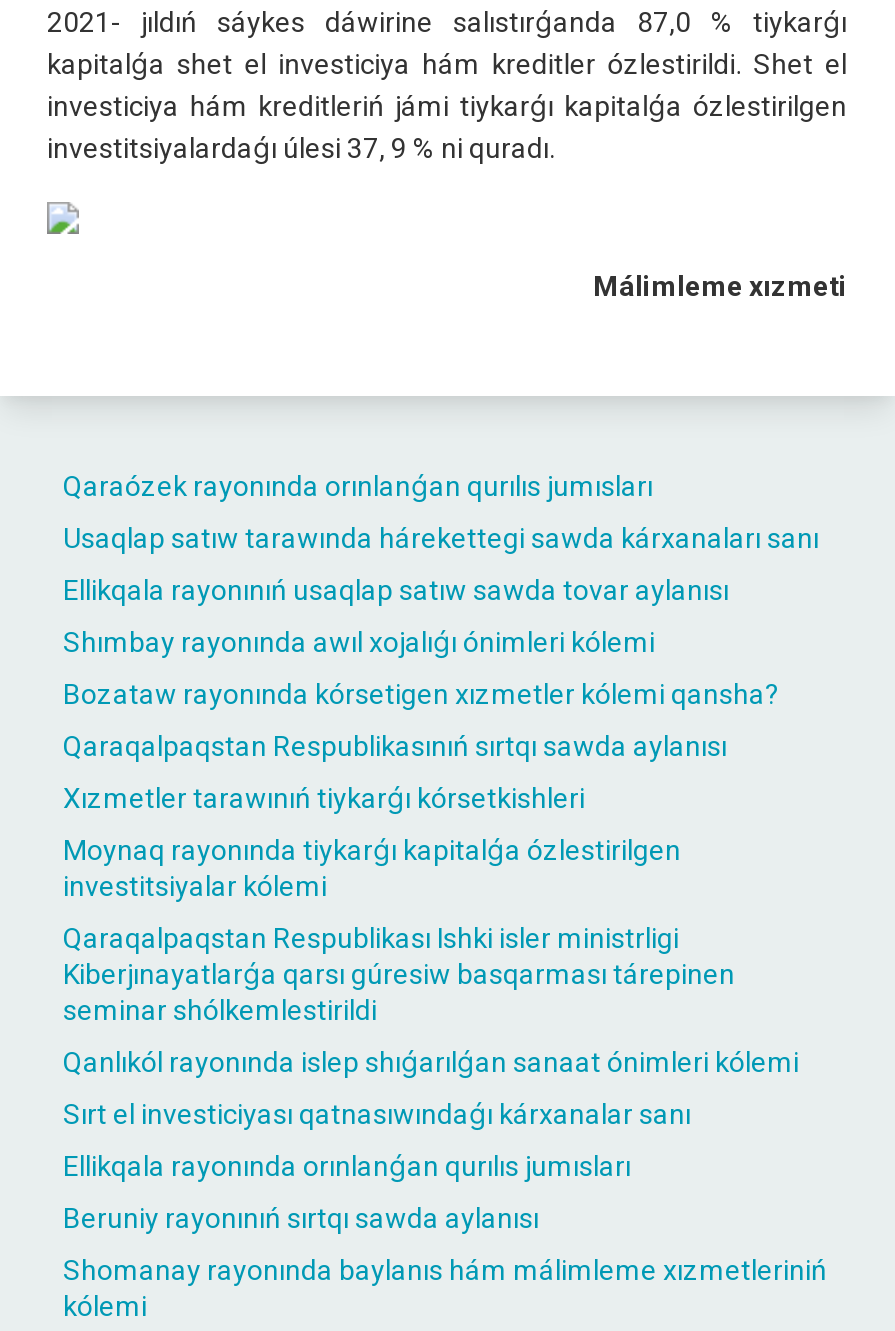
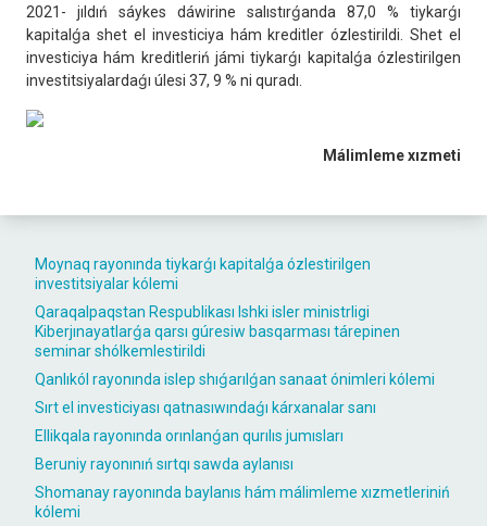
[63,470,819,814] Qaraózek rayonında orınlanǵan qurılıs jumısları | Usaqlap satıw tarawında hárekettegi sawda kárxanaları sanı | Ellikqala rayonınıń usaqlap satıw sawda tovar aylanısı | Shımbay rayonında awıl xojalıǵı ónimleri kólemi | Bozataw rayonında kórsetigen xızmetler kólemi qansha? | Qaraqalpaqstan Respublikasınıń sırtqı sawda aylanısı | Xızmetler tarawınıń tiykarǵı kórsetkishleri -> none

